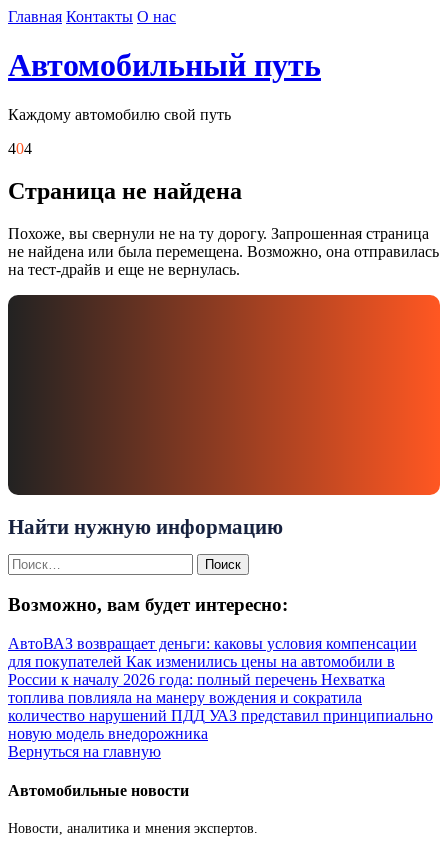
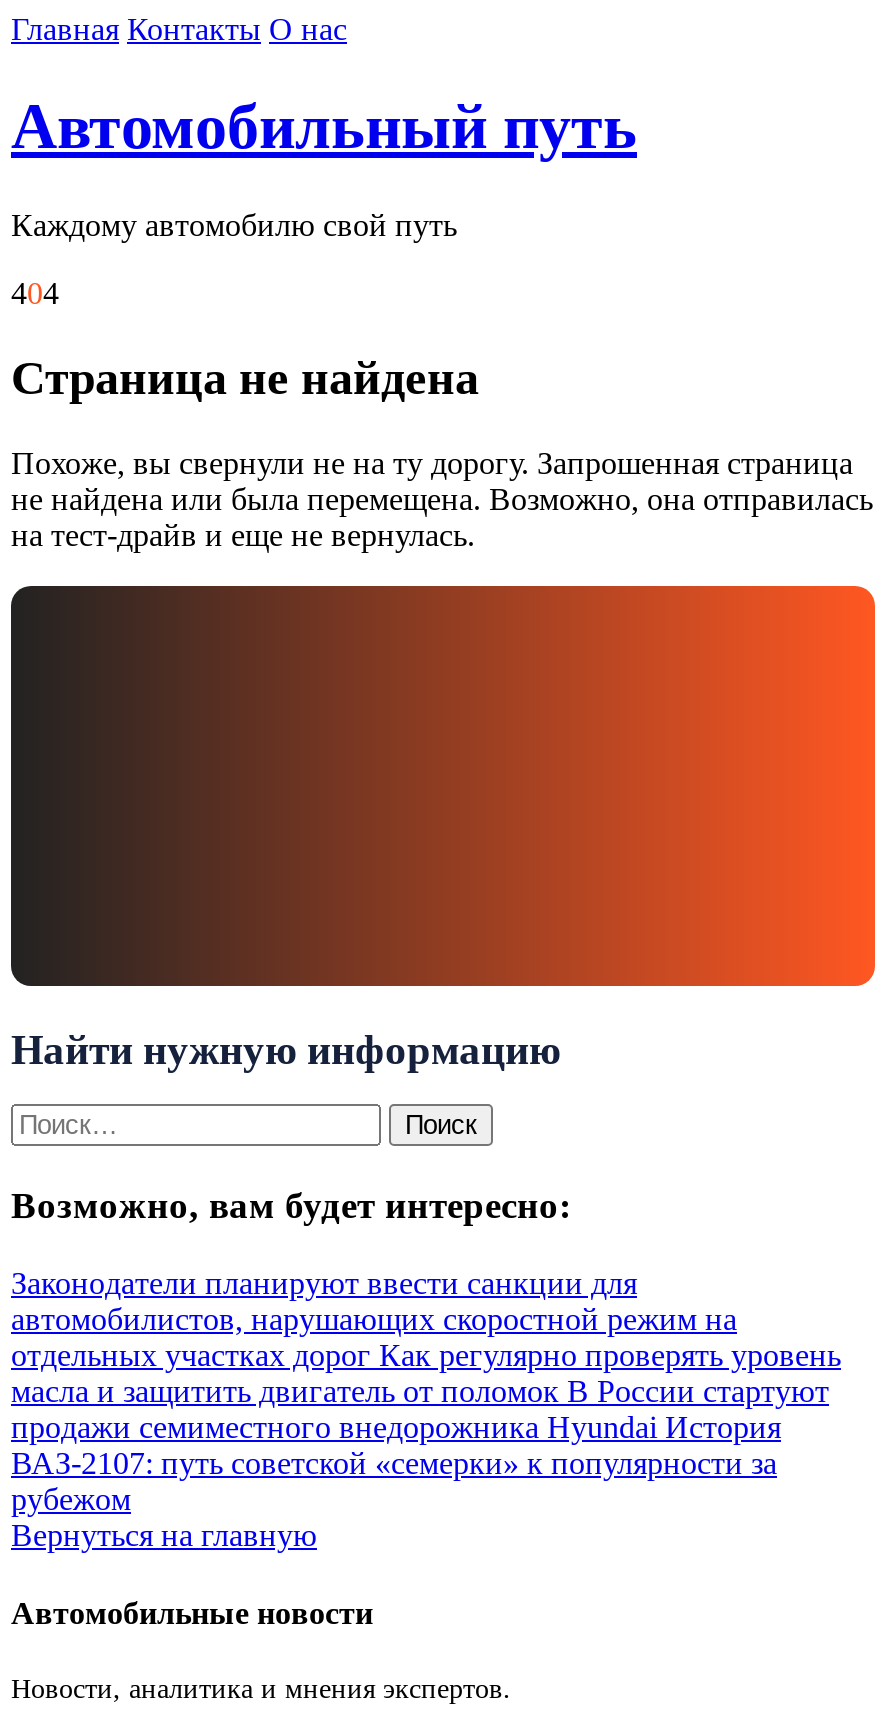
[8,635,433,742] АвтоВАЗ возвращает деньги: каковы условия компенсации | для покупателей Как изменились цены на автомобили в | России к началу 2026 года: полный перечень Нехватка | топлива повлияла на манеру вождения и сократила | количество нарушений ПДД УАЗ представил принципиально | новую модель внедорожника -> [11,1266,841,1516] Законодатели планируют ввести санкции для | автомобилистов, нарушающих скоростной режим на | отдельных участках дорог Как регулярно проверять уровень | масла и защитить двигатель от поломок В России стартуют | продажи семиместного внедорожника Hyundai История | ВАЗ-2107: путь советской «семерки» к популярности за | рубежом

